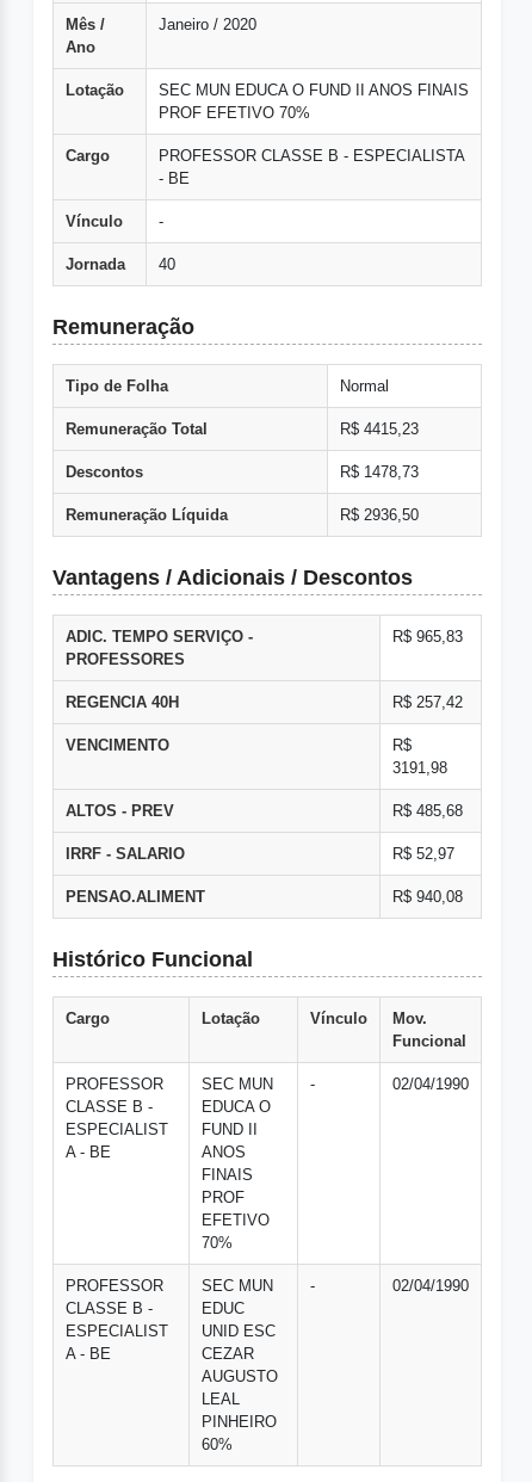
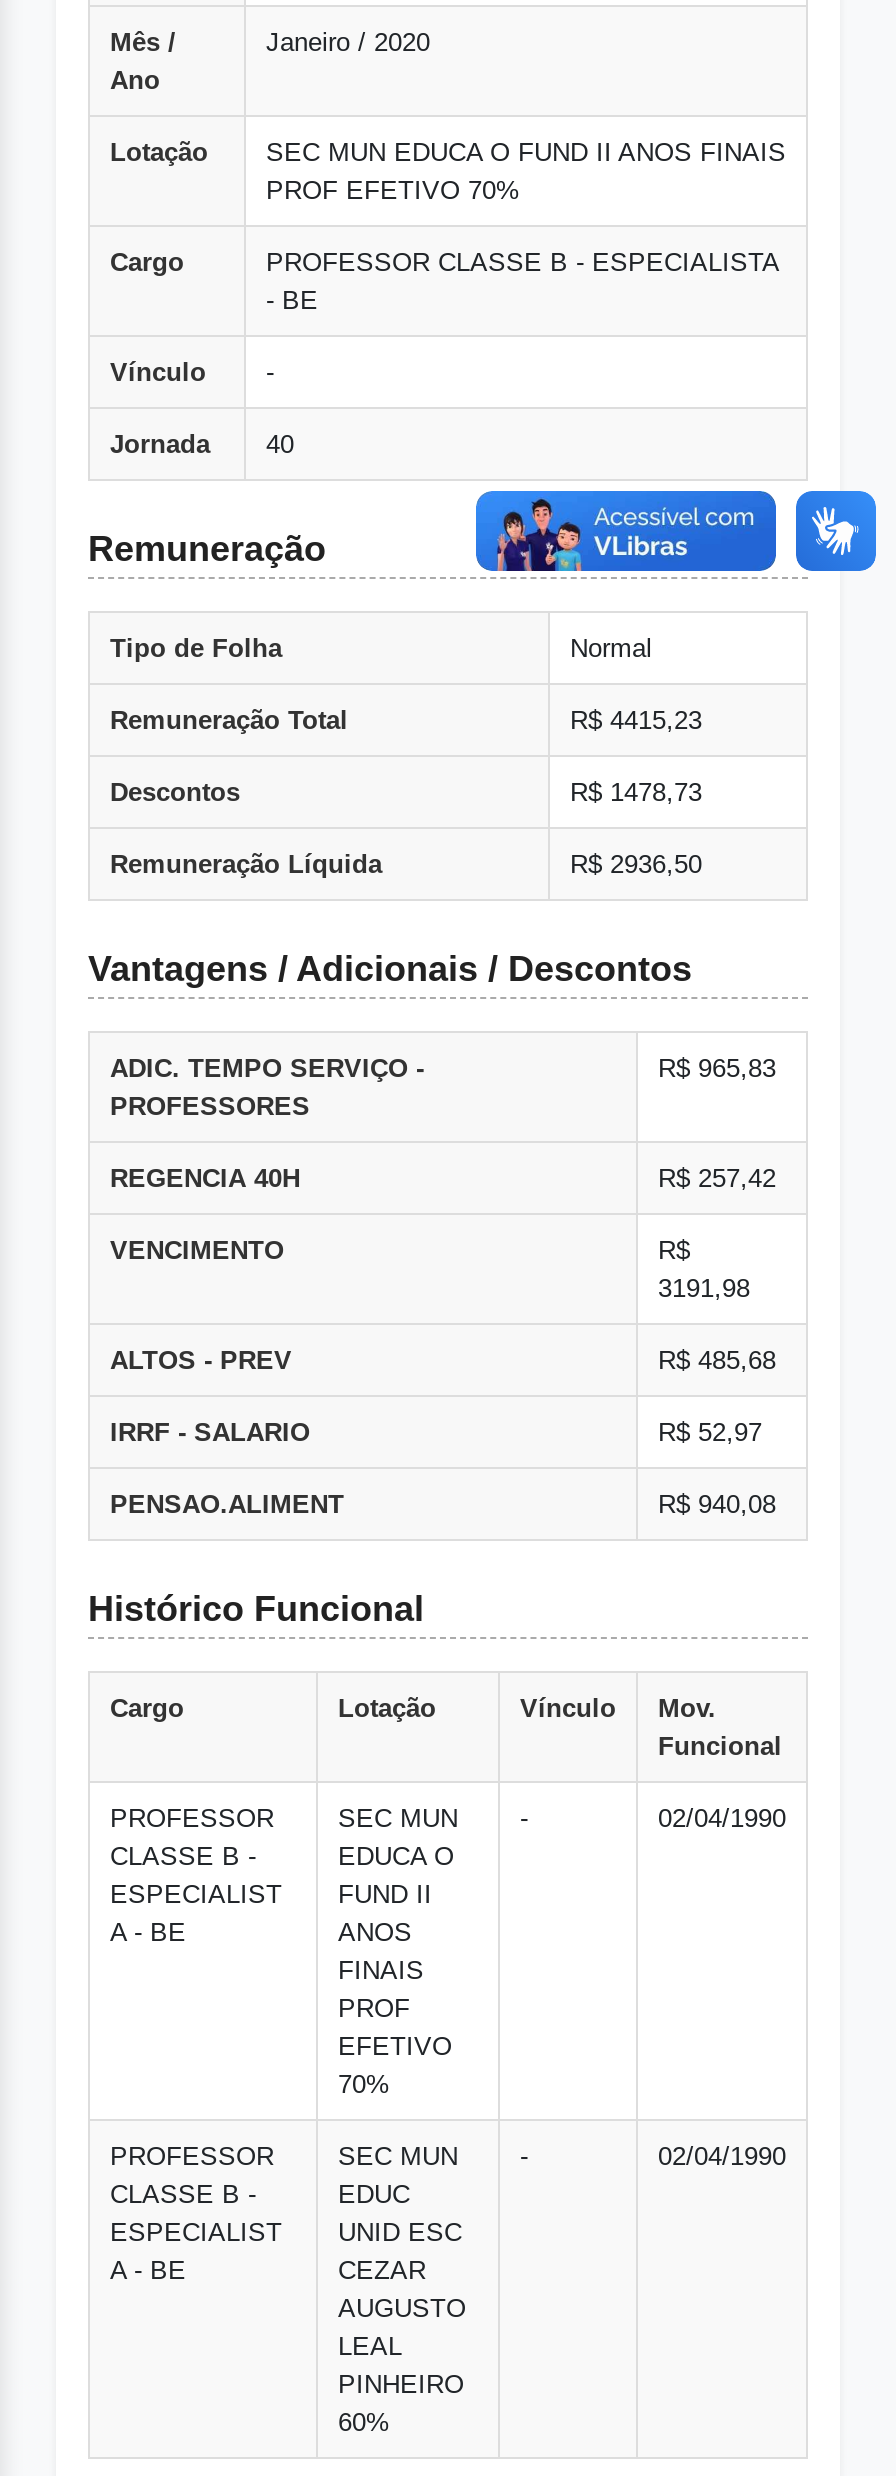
none -> [474,489,778,573] [image]
none -> [794,489,878,573] [image]

